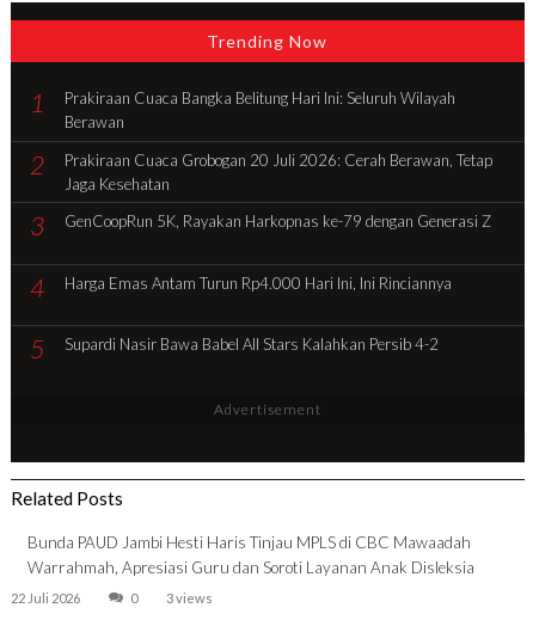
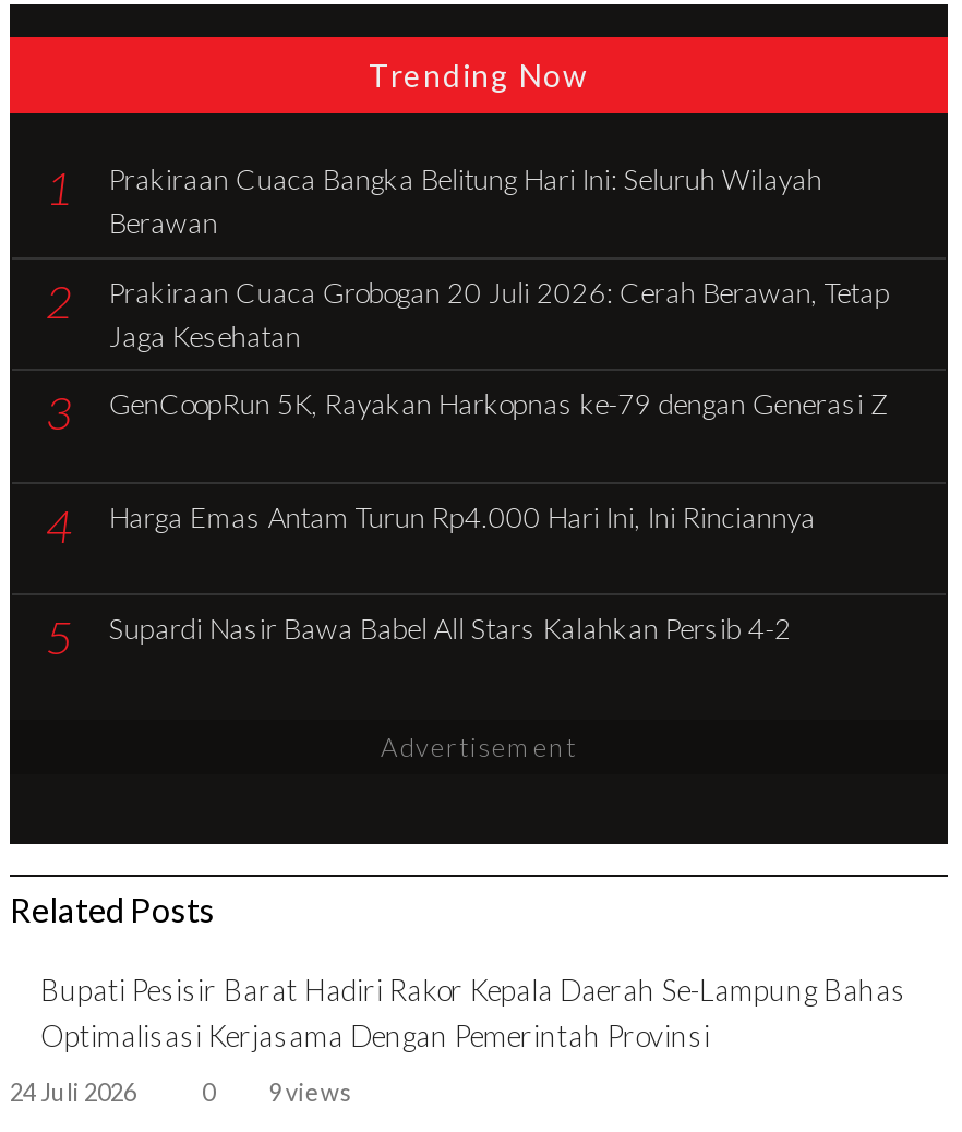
[27,533,474,577] Bunda PAUD Jambi Hesti Haris Tinjau MPLS di CBC Mawaadah | Warrahmah, Apresiasi Guru dan Soroti Layanan Anak Disleksia -> [40,973,906,1053] Bupati Pesisir Barat Hadiri Rakor Kepala Daerah Se-Lampung Bahas | Optimalisasi Kerjasama Dengan Pemerintah Provinsi
[11,590,80,605] 22 Juli 2026 -> [10,1076,136,1105] 24 Juli 2026
[130,590,213,605] 0 3 views -> [202,1076,353,1105] 0 9 views

